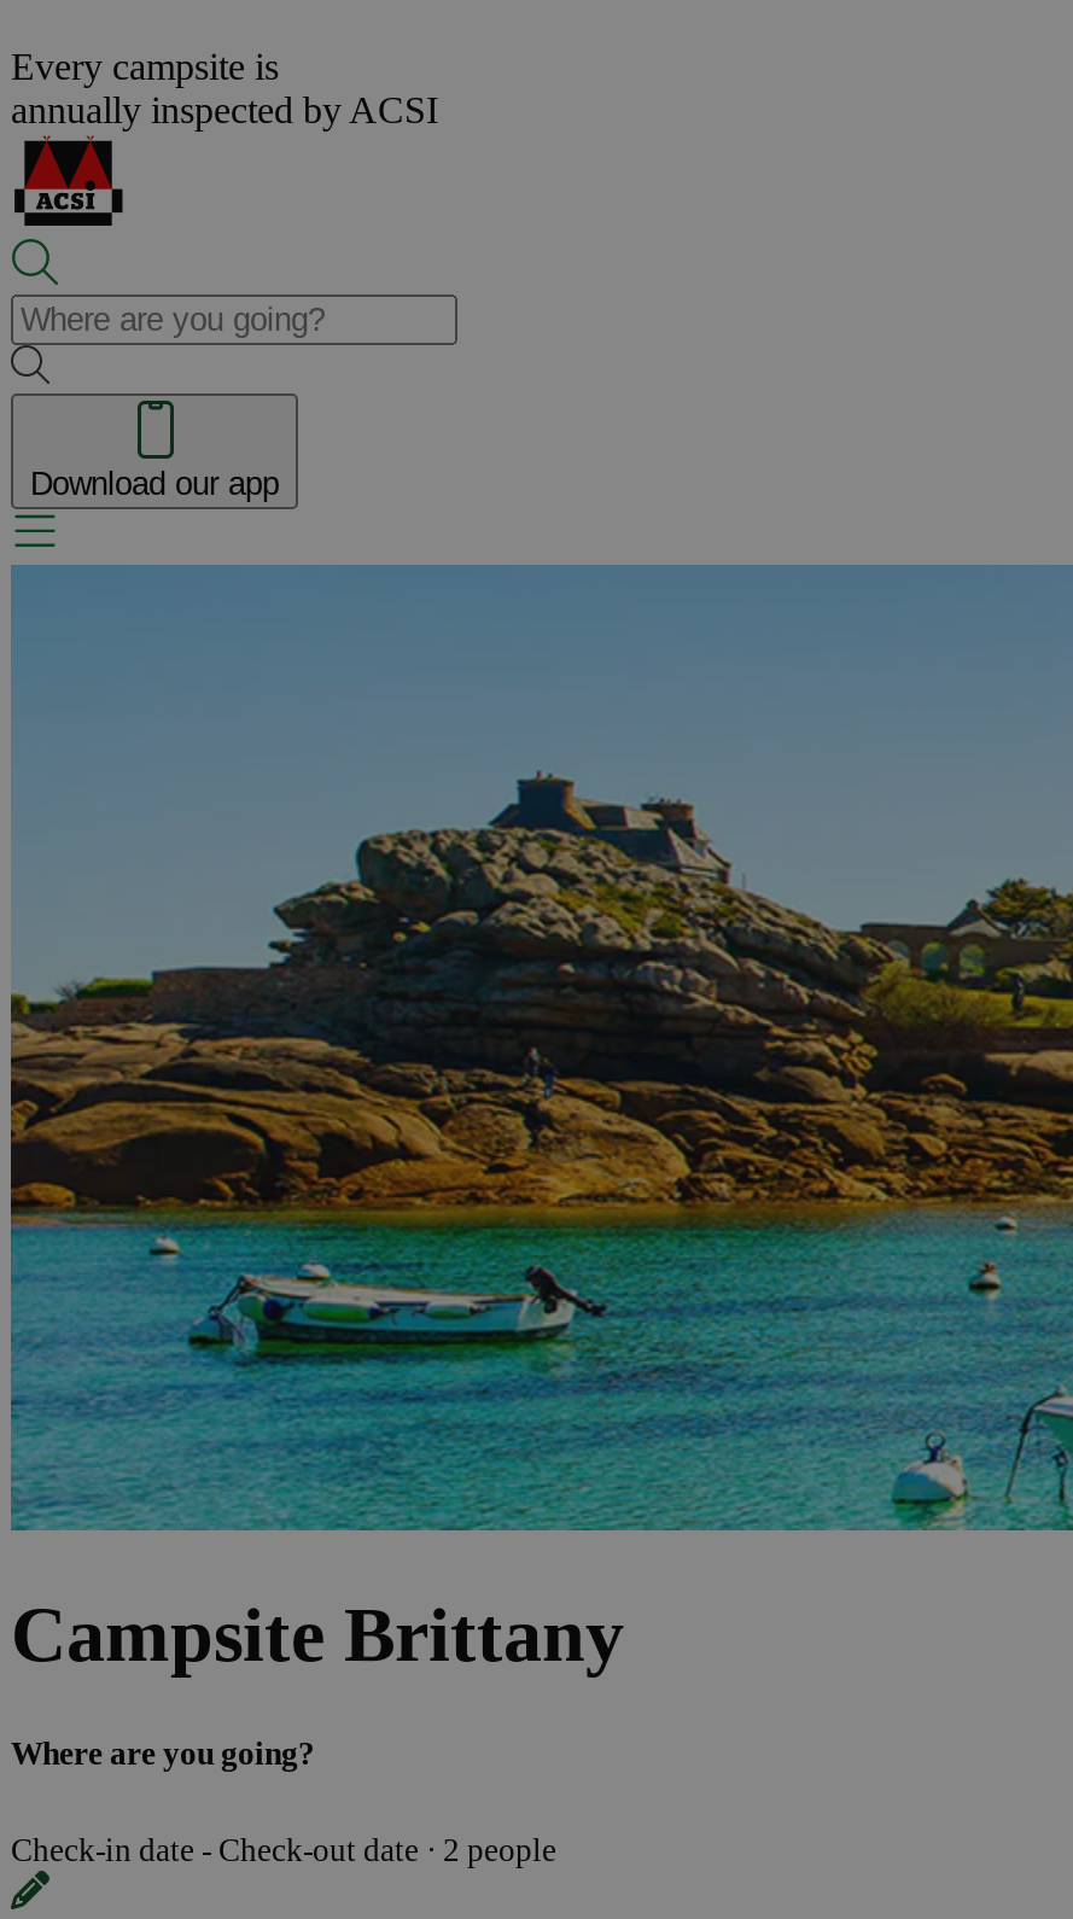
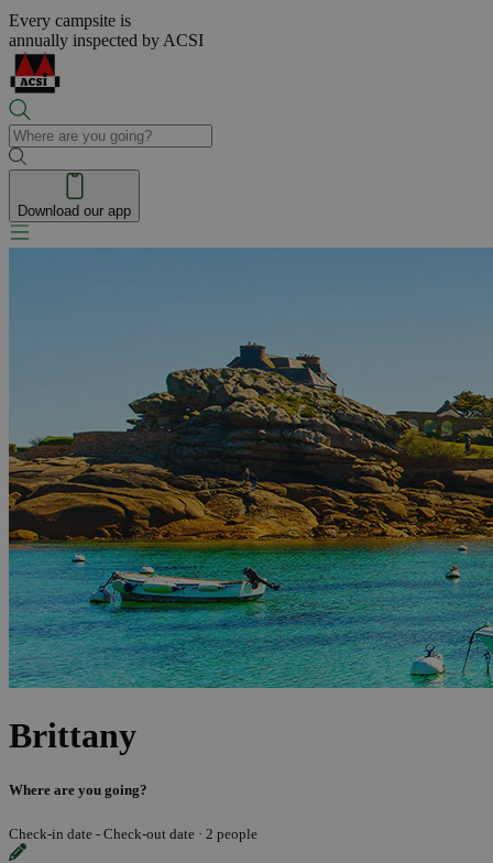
[11,1592,624,1679] Campsite Brittany -> [9,716,136,756] Brittany

